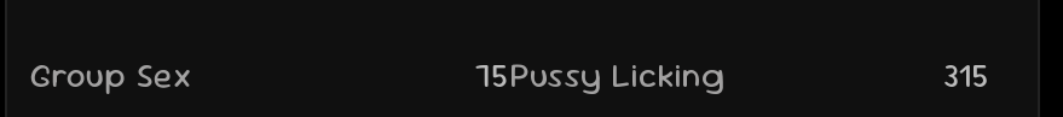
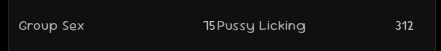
[943,53,987,96] 315 -> [395,16,414,34] 312

